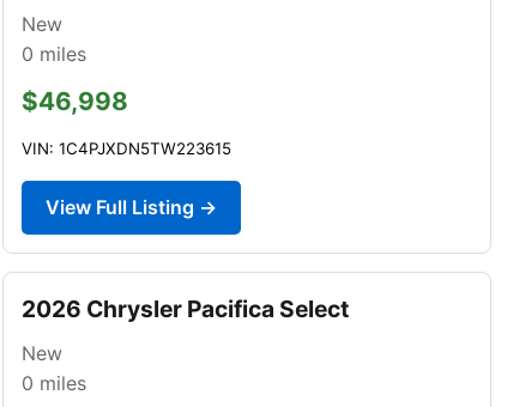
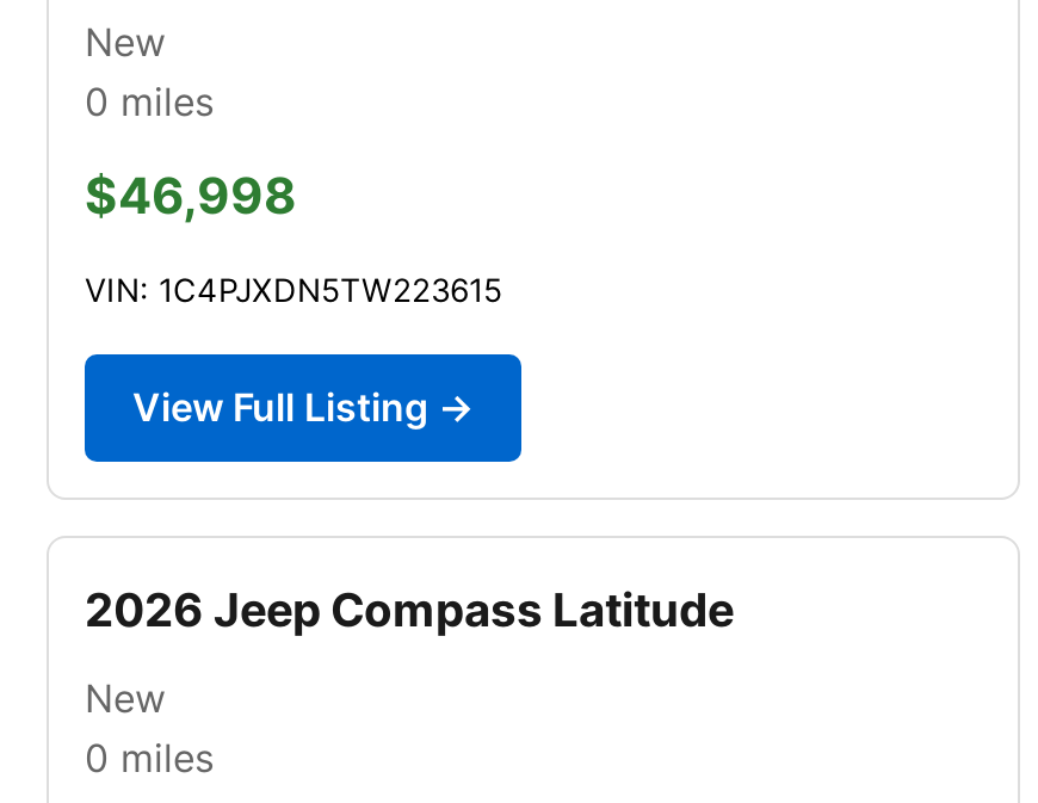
[22,294,349,323] 2026 Chrysler Pacifica Select -> [85,581,734,638] 2026 Jeep Compass Latitude

